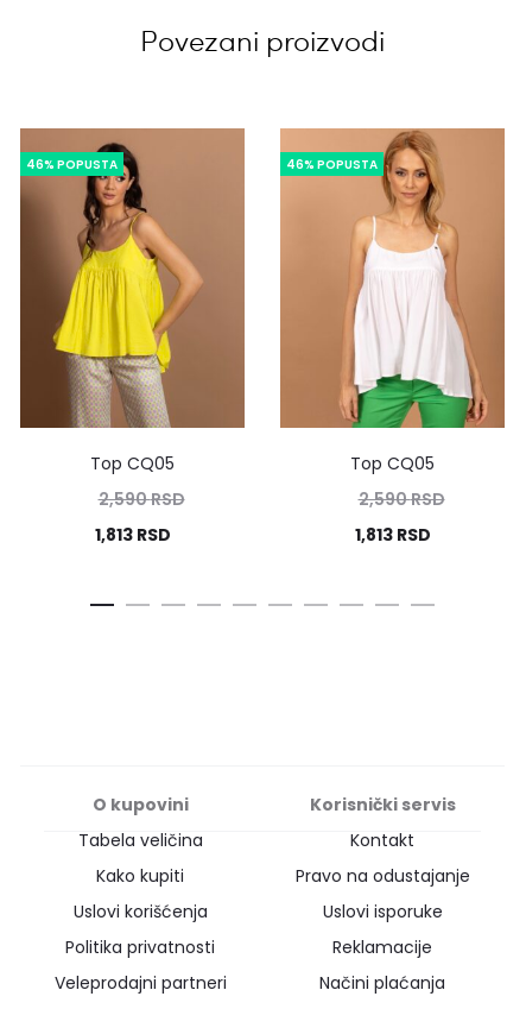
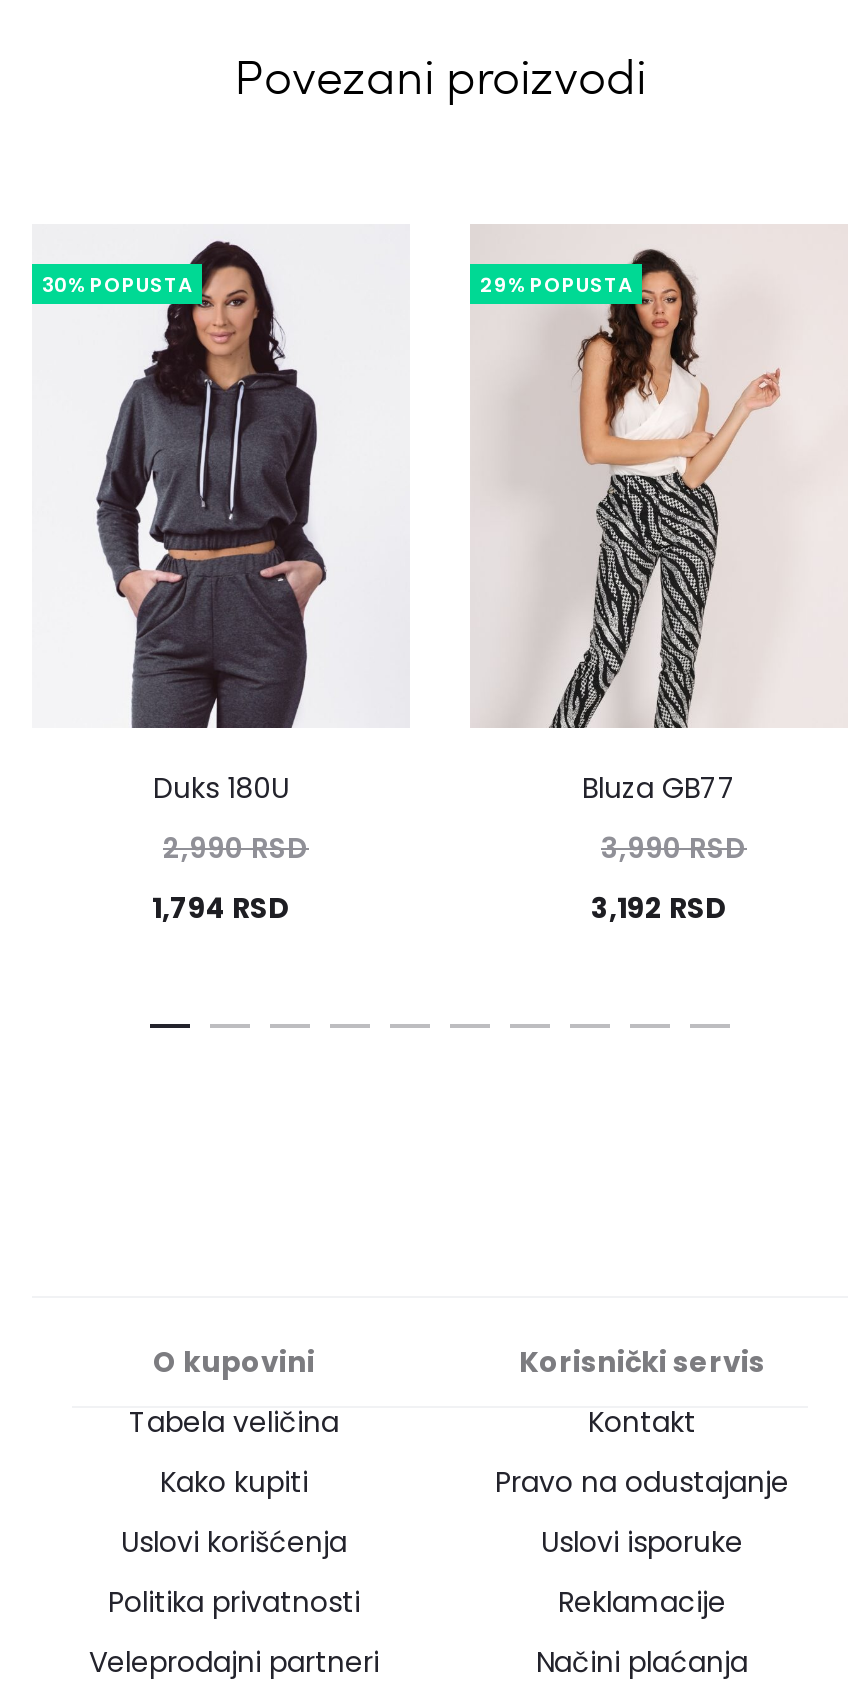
[19,127,246,429] [image] | 46% POPUSTA -> [32,224,410,730] [image] | 30% POPUSTA
[280,128,506,429] [image] | 46% POPUSTA -> [472,226,848,730] [image] | 29% POPUSTA
[90,451,175,475] Top CQ05 -> [153,768,289,808] Duks 180U
[350,451,435,475] Top CQ05 -> [582,768,736,808] Bluza GB77
[98,487,185,511] 2,590RSD -> [163,828,309,868] 2,990RSD
[358,487,445,511] 2,590RSD -> [601,828,747,868] 3,990RSD
[94,523,170,547] 1,813 RSD -> [152,888,290,928] 1,794 RSD
[354,523,430,547] 1,813 RSD -> [591,888,727,928] 3,192 RSD

